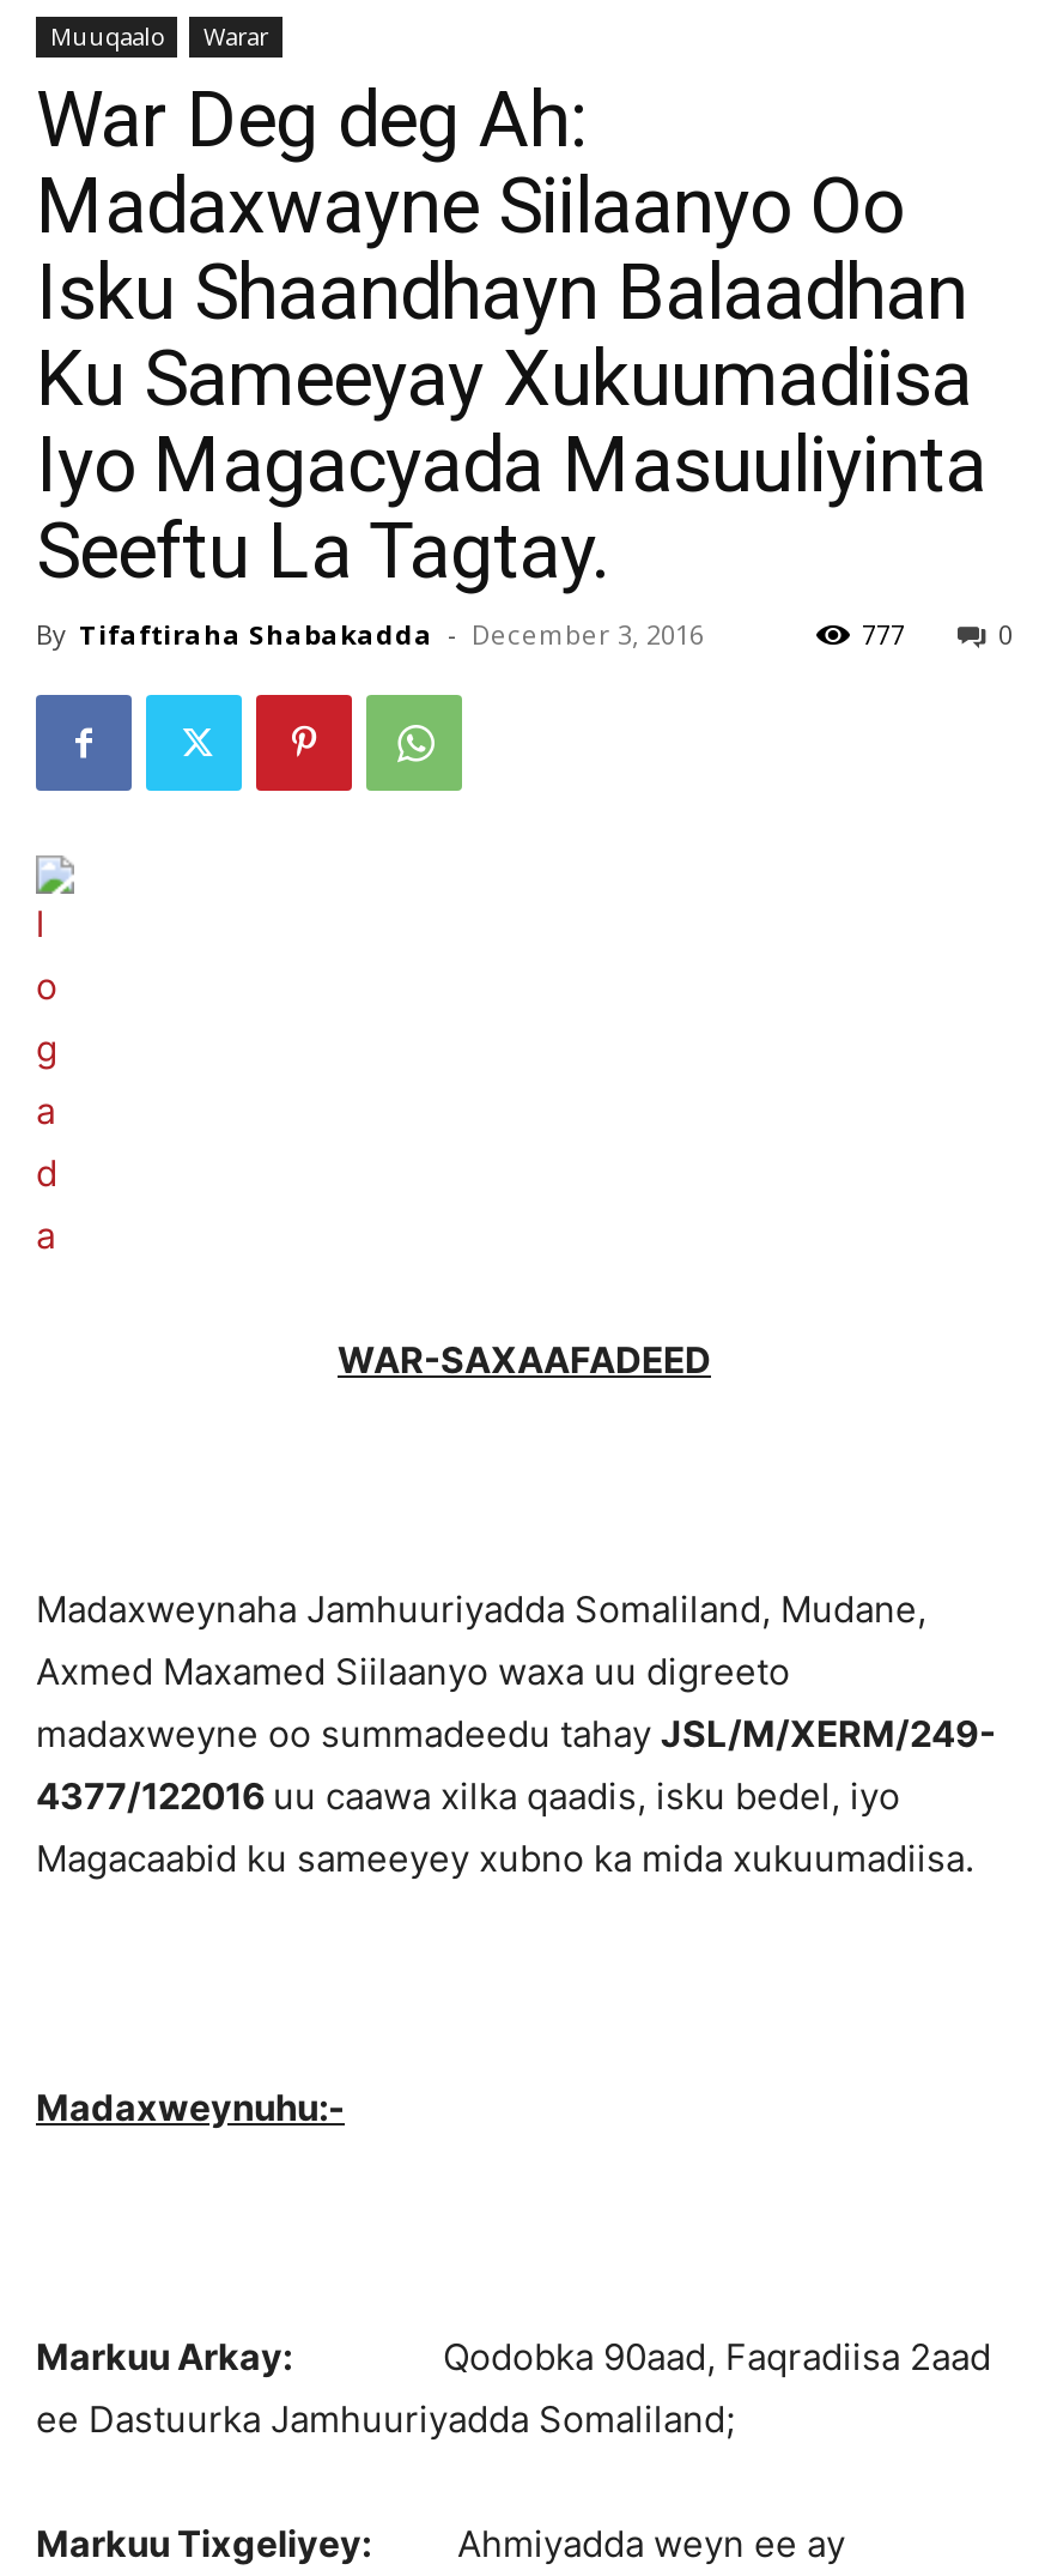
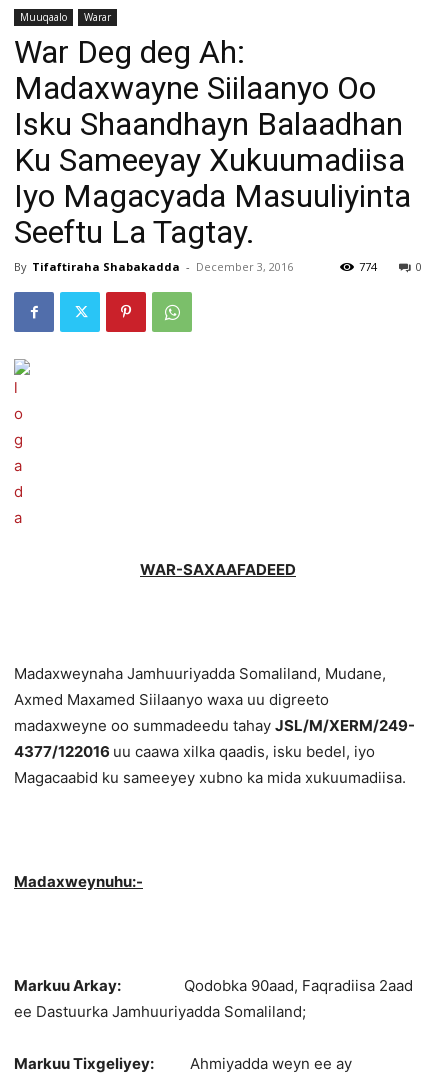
[862,616,905,652] 777 -> [359,259,377,274] 774

